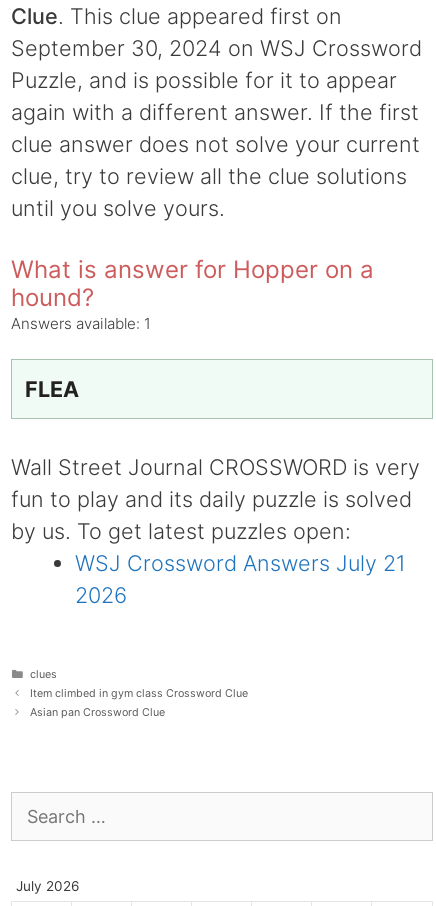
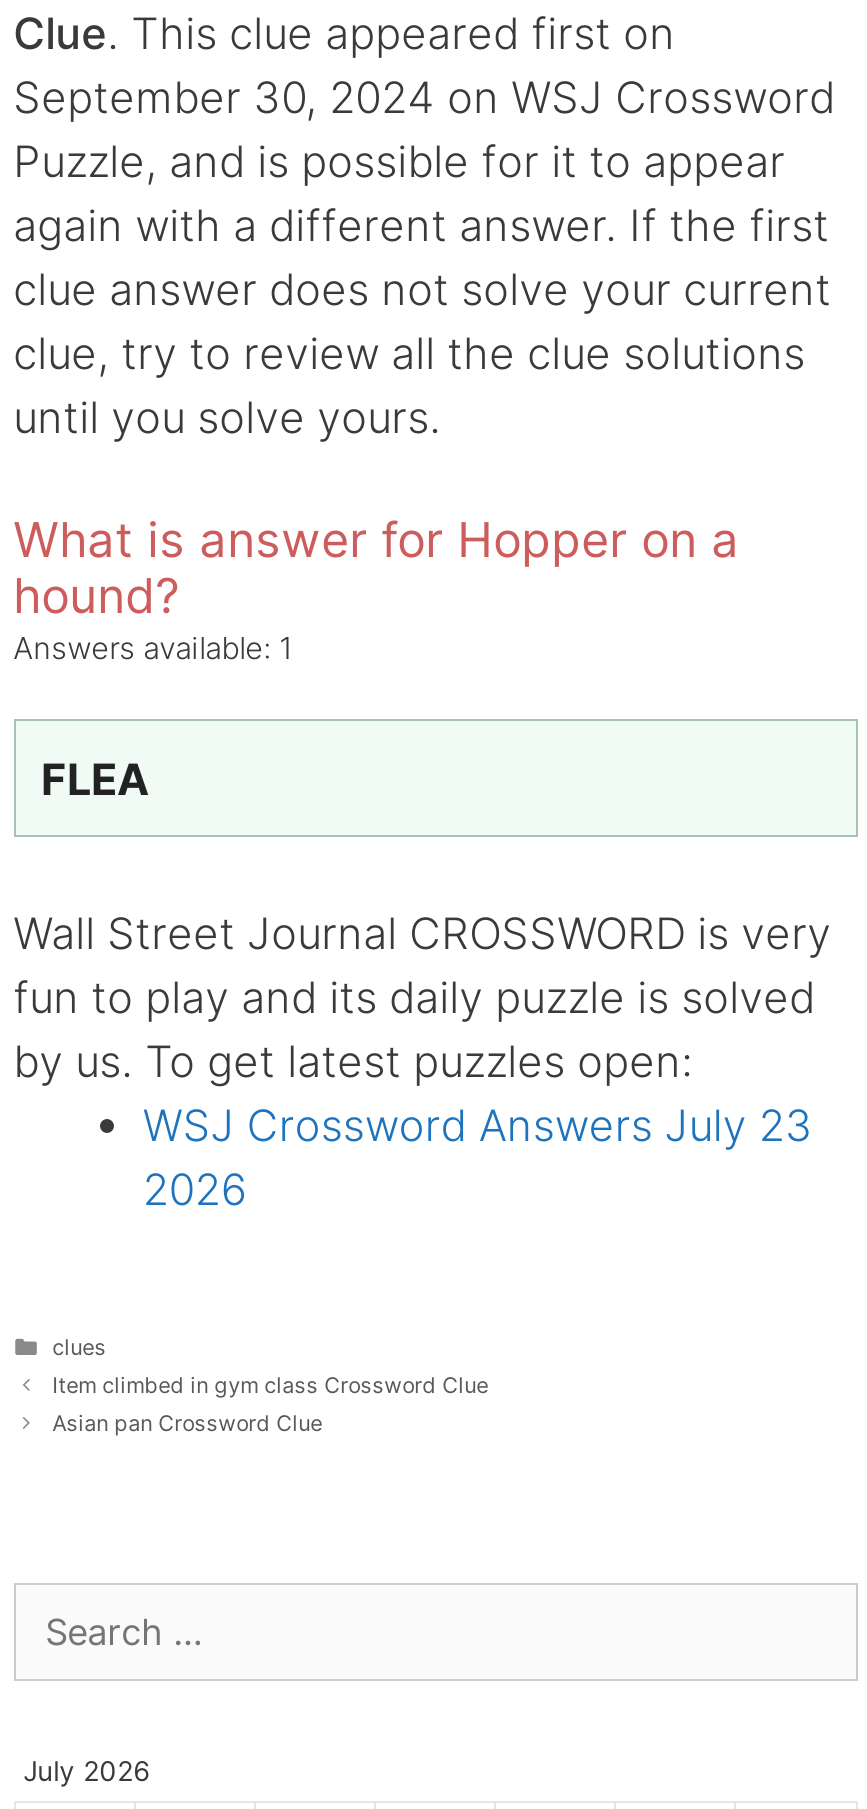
[75,550,406,576] WSJ Crossword Answers July 21 -> [143,1100,813,1152] WSJ Crossword Answers July 23

